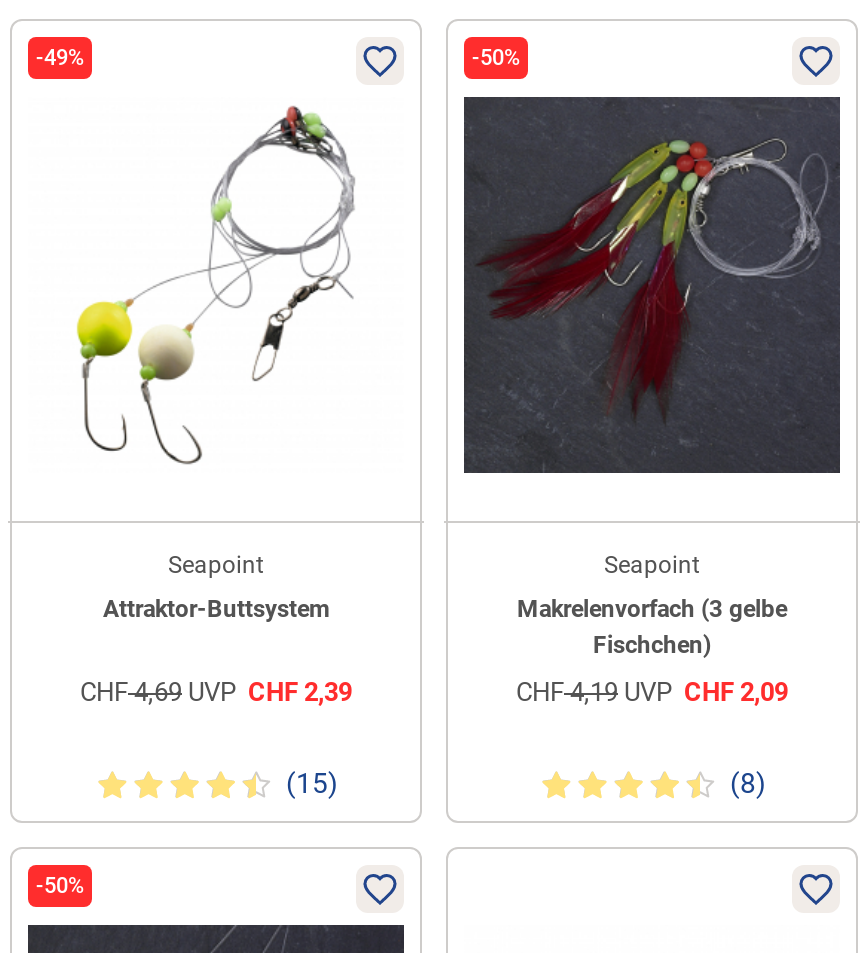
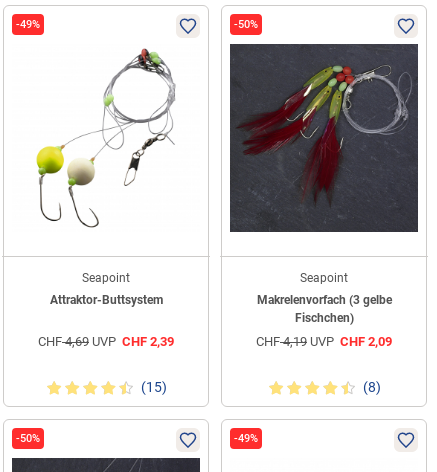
none -> [234,432,258,445] -49%

